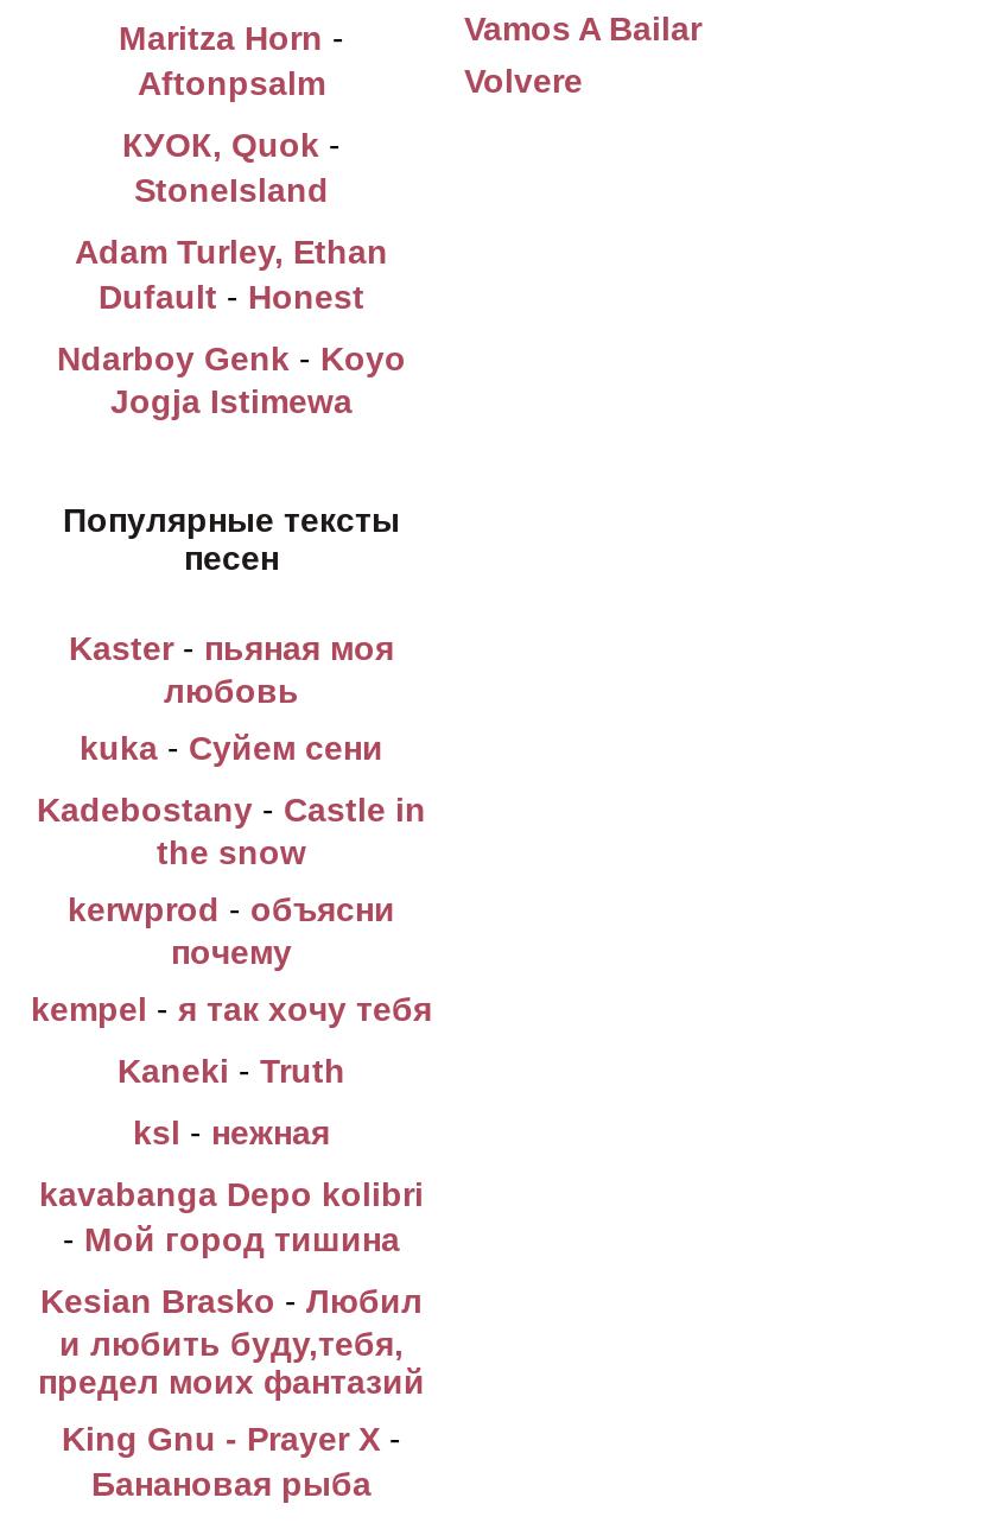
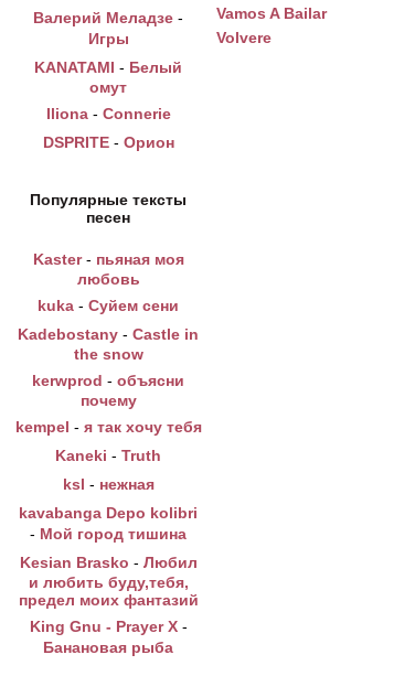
[119,19,344,103] Maritza Horn - | Aftonpsalm -> [33,9,183,48] Валерий Меладзе - | Игры
[122,126,341,209] КУОК, Quok - | StoneIsland -> [34,59,182,96] KANATAMI - Белый | омут
[75,233,388,316] Adam Turley, Ethan | Dufault - Honest -> [46,105,171,123] Iliona - Connerie
[57,340,406,421] Ndarboy Genk - Koyo | Jogja Istimewa -> [42,134,174,151] DSPRITE - Орион

